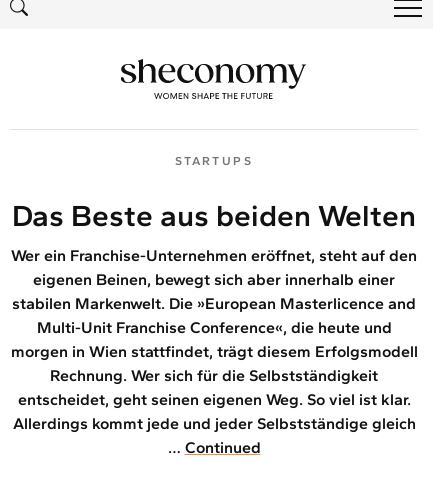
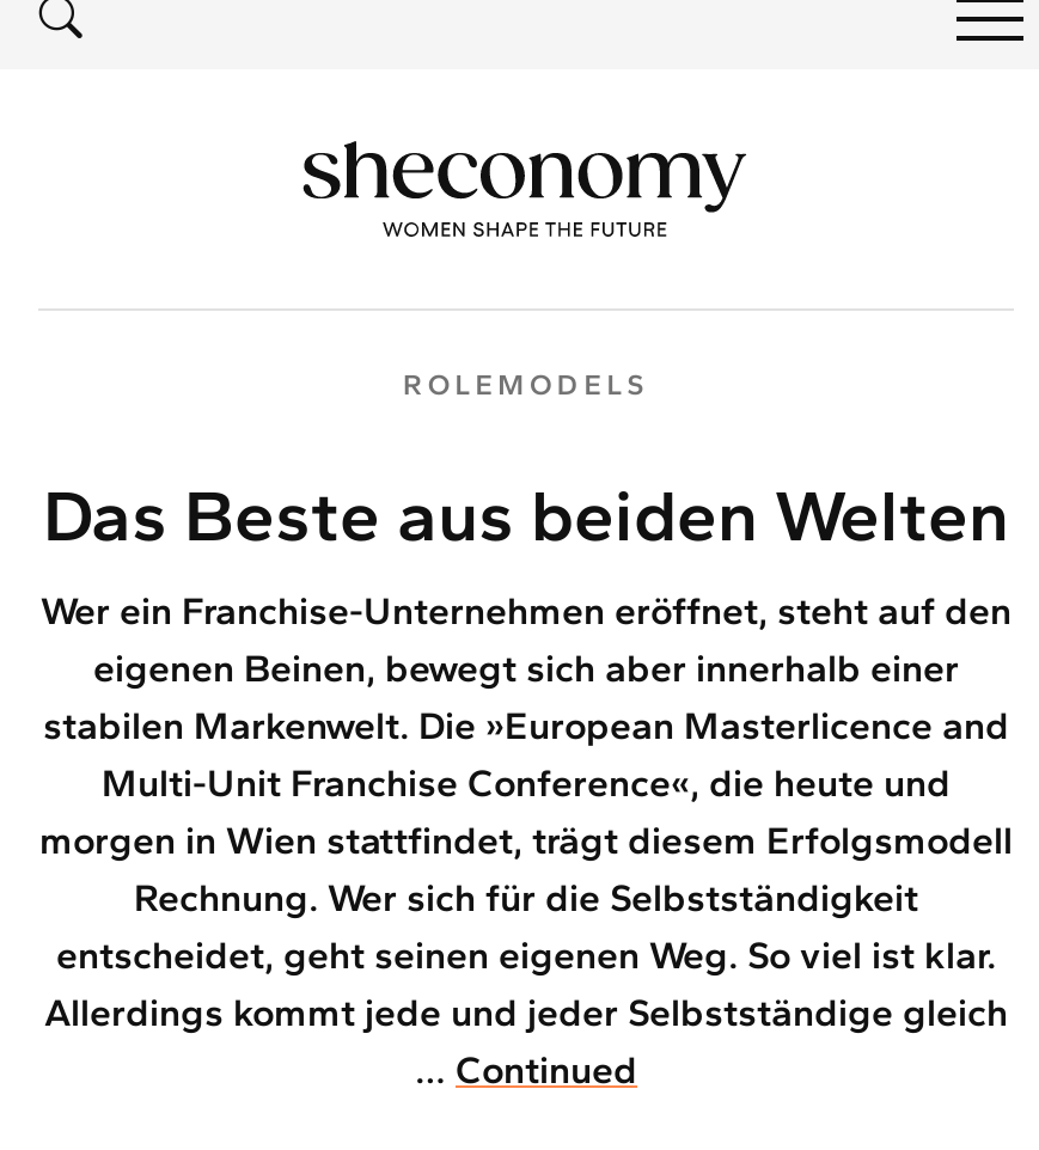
[175,154,253,168] STARTUPS -> [403,369,649,402] ROLEMODELS

